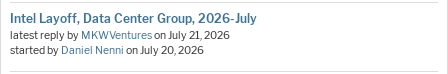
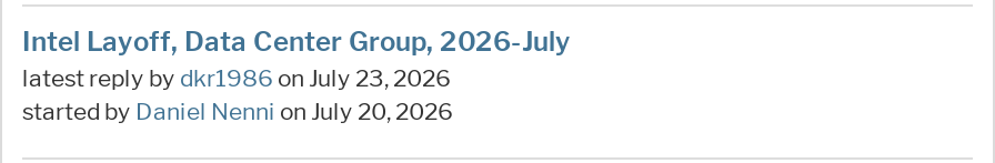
[10,29,230,42] latest reply by MKWVentures on July 21, 2026 -> [22,65,451,94] latest reply by dkr1986 on July 23, 2026

